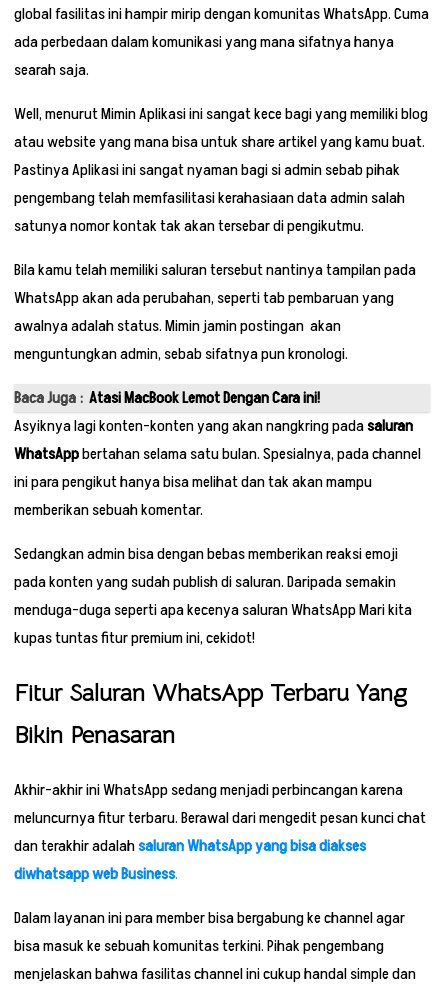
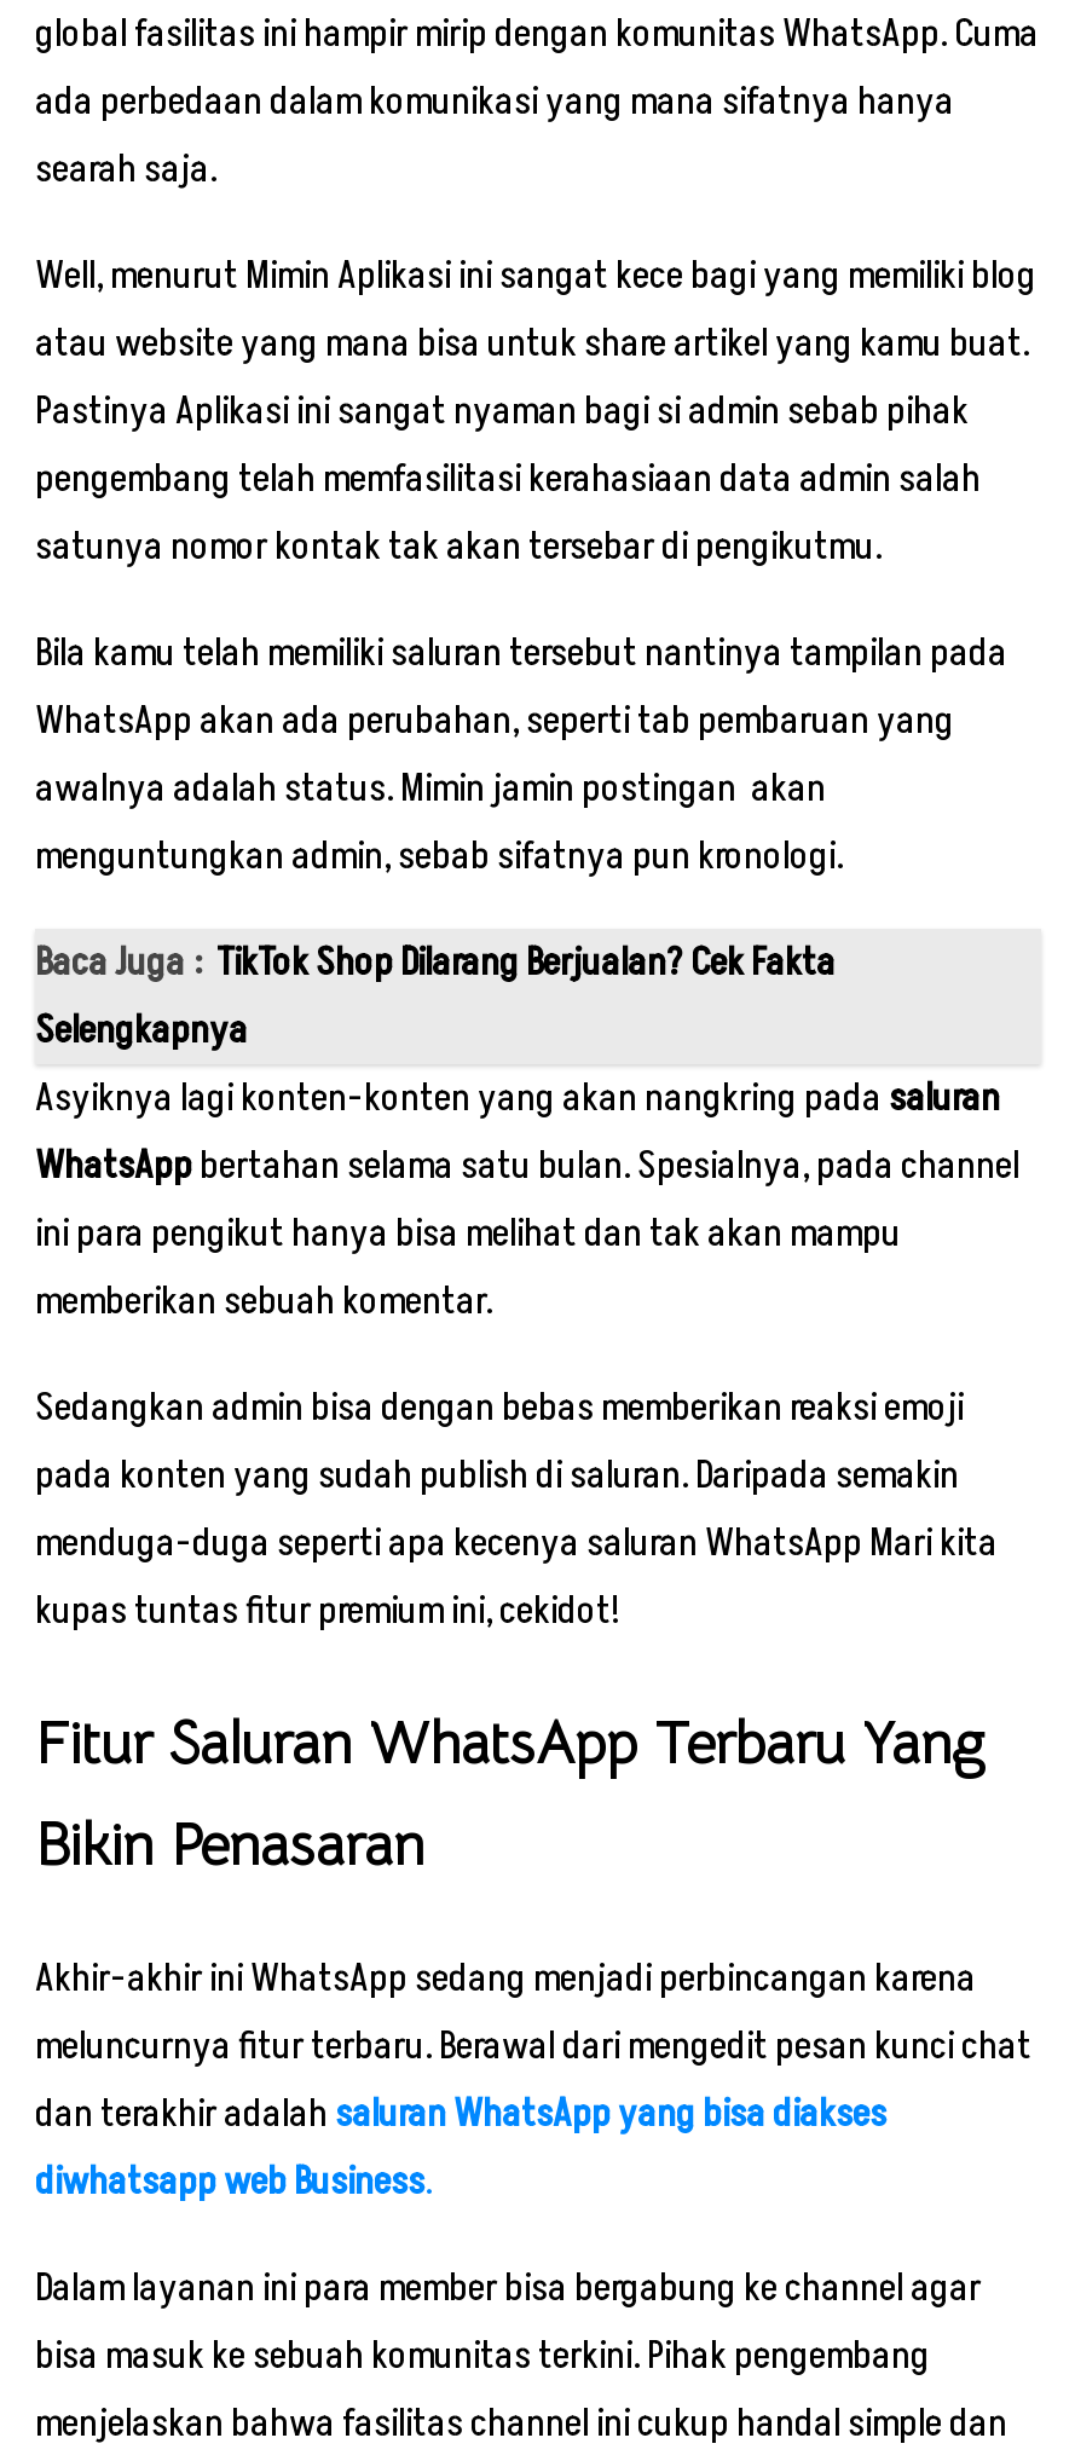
[14,387,320,409] Baca Juga : Atasi MacBook Lemot Dengan Cara ini! -> [35,937,836,1058] Baca Juga : TikTok Shop Dilarang Berjualan? Cek Fakta | Selengkapnya

